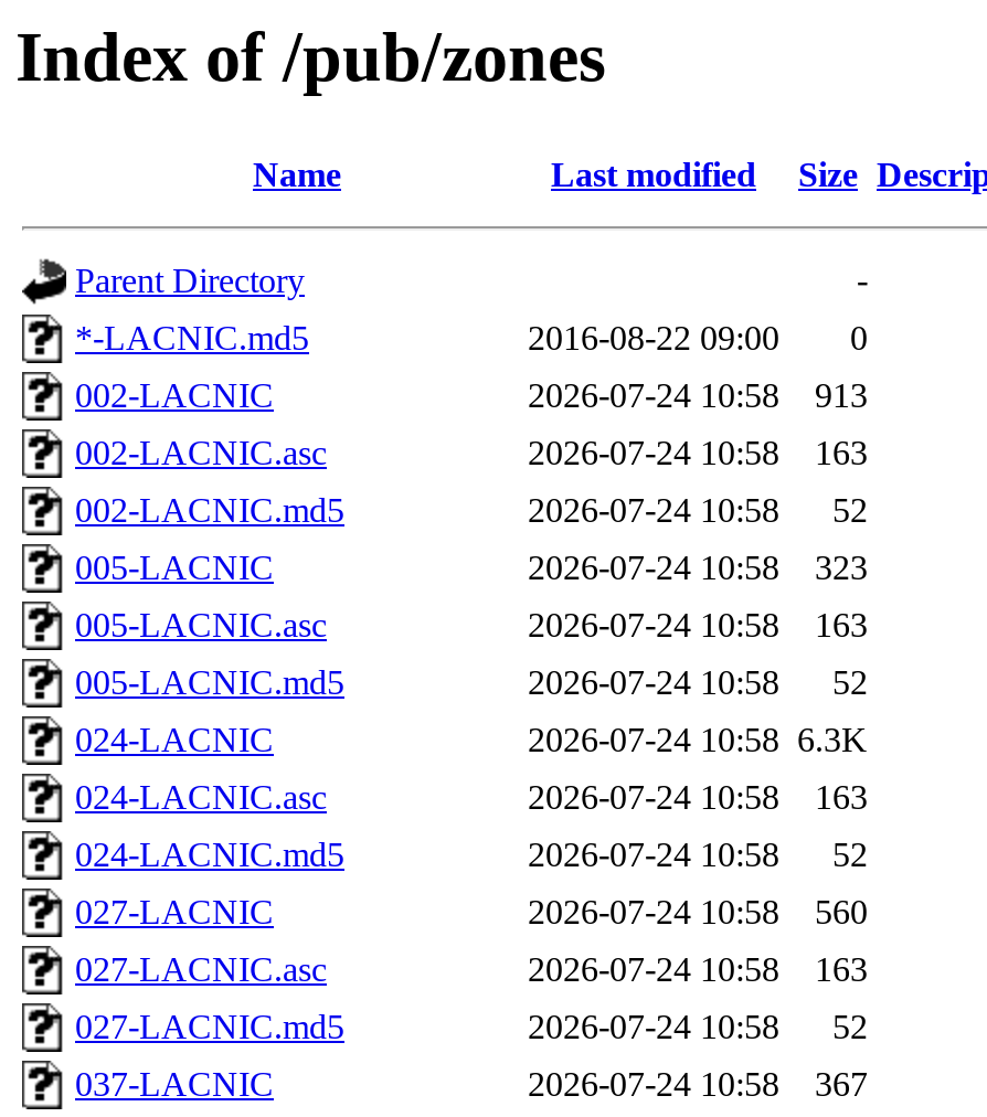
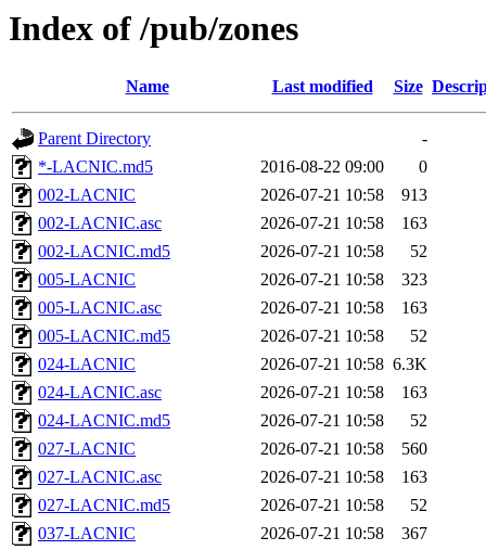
[528,377,868,415] 2026-07-24 10:58 913 -> [260,186,427,204] 2026-07-21 10:58 913
[528,435,868,472] 2026-07-24 10:58 163 -> [260,214,427,233] 2026-07-21 10:58 163
[528,492,868,530] 2026-07-24 10:58 52 -> [260,242,427,261] 2026-07-21 10:58 52
[528,549,868,587] 2026-07-24 10:58 323 -> [260,271,427,289] 2026-07-21 10:58 323
[528,607,868,644] 2026-07-24 10:58 163 -> [260,299,427,317] 2026-07-21 10:58 163
[528,664,868,702] 2026-07-24 10:58 52 -> [260,327,427,345] 2026-07-21 10:58 52
[528,722,868,759] 2026-07-24 10:58 6.3K -> [260,355,427,374] 2026-07-21 10:58 6.3K
[528,779,868,817] 2026-07-24 10:58 163 -> [260,383,427,402] 2026-07-21 10:58 163
[528,836,868,874] 2026-07-24 10:58 52 -> [260,412,427,430] 2026-07-21 10:58 52
[528,894,868,931] 2026-07-24 10:58 560 -> [260,440,427,458] 2026-07-21 10:58 560
[528,951,868,989] 2026-07-24 10:58 163 -> [260,468,427,486] 2026-07-21 10:58 163
[528,1009,868,1046] 2026-07-24 10:58 52 -> [260,496,427,515] 2026-07-21 10:58 52
[528,1066,868,1104] 2026-07-24 10:58 367 -> [260,524,427,543] 2026-07-21 10:58 367

